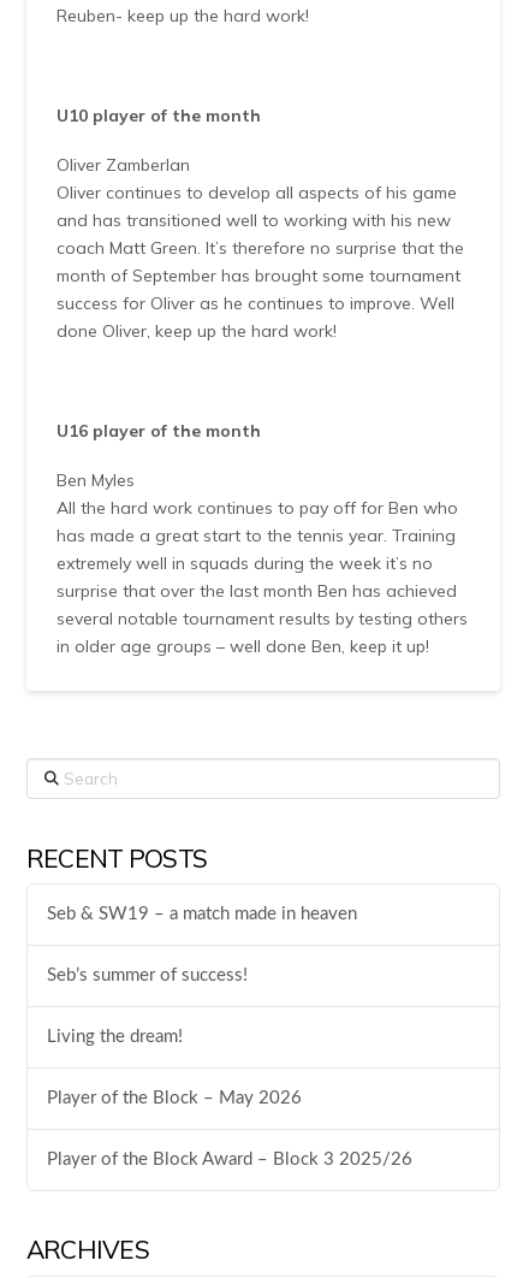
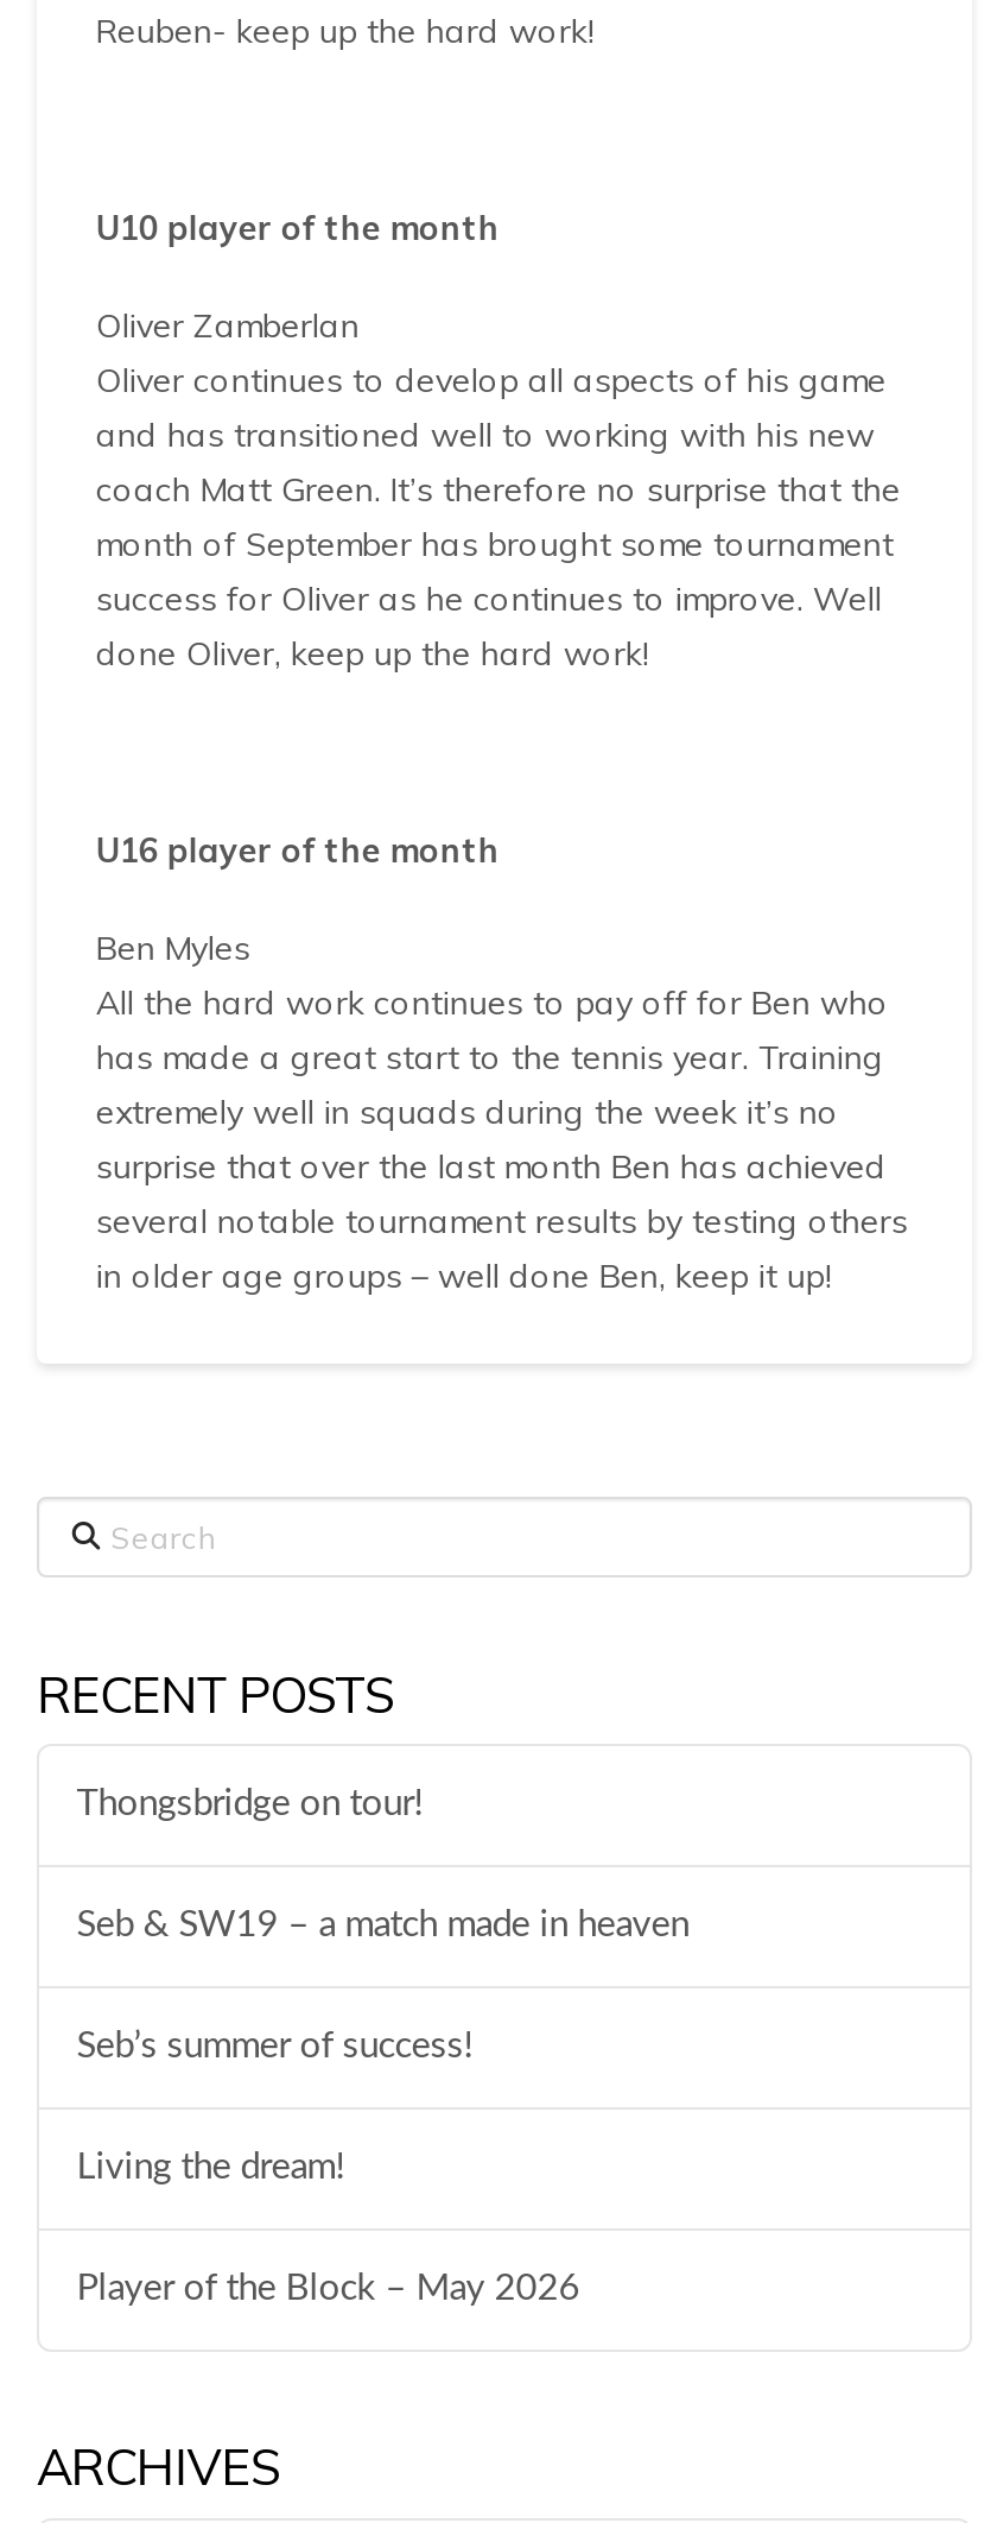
none -> [77,1787,423,1823] Thongsbridge on tour!
moved [47,905,357,1107] -> [77,1908,689,2306]: Seb & SW19 – a match made in heaven | Seb’s summer of success! | Living the dream! | Player of the Block – May 2026
[47,1150,412,1168] Player of the Block Award – Block 3 2025/26 -> none

